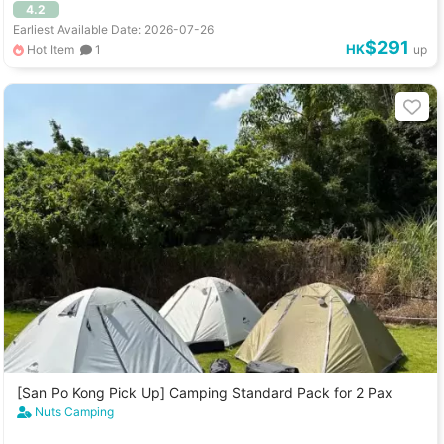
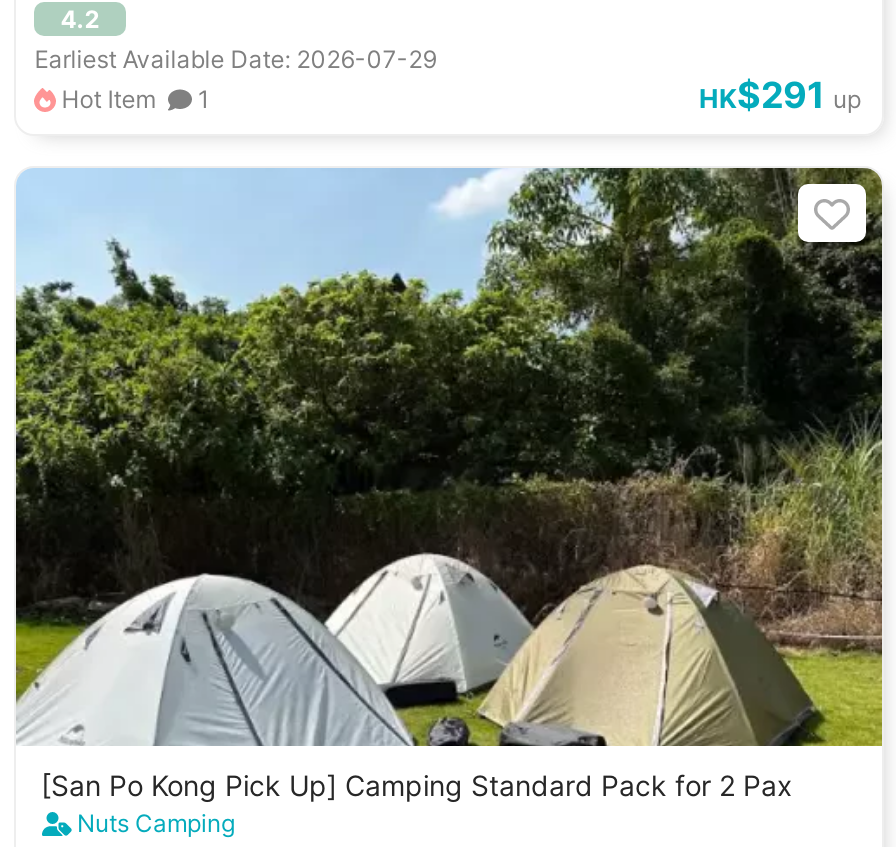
[13,22,214,37] Earliest Available Date: 2026-07-26 -> [34,45,436,75] Earliest Available Date: 2026-07-29

